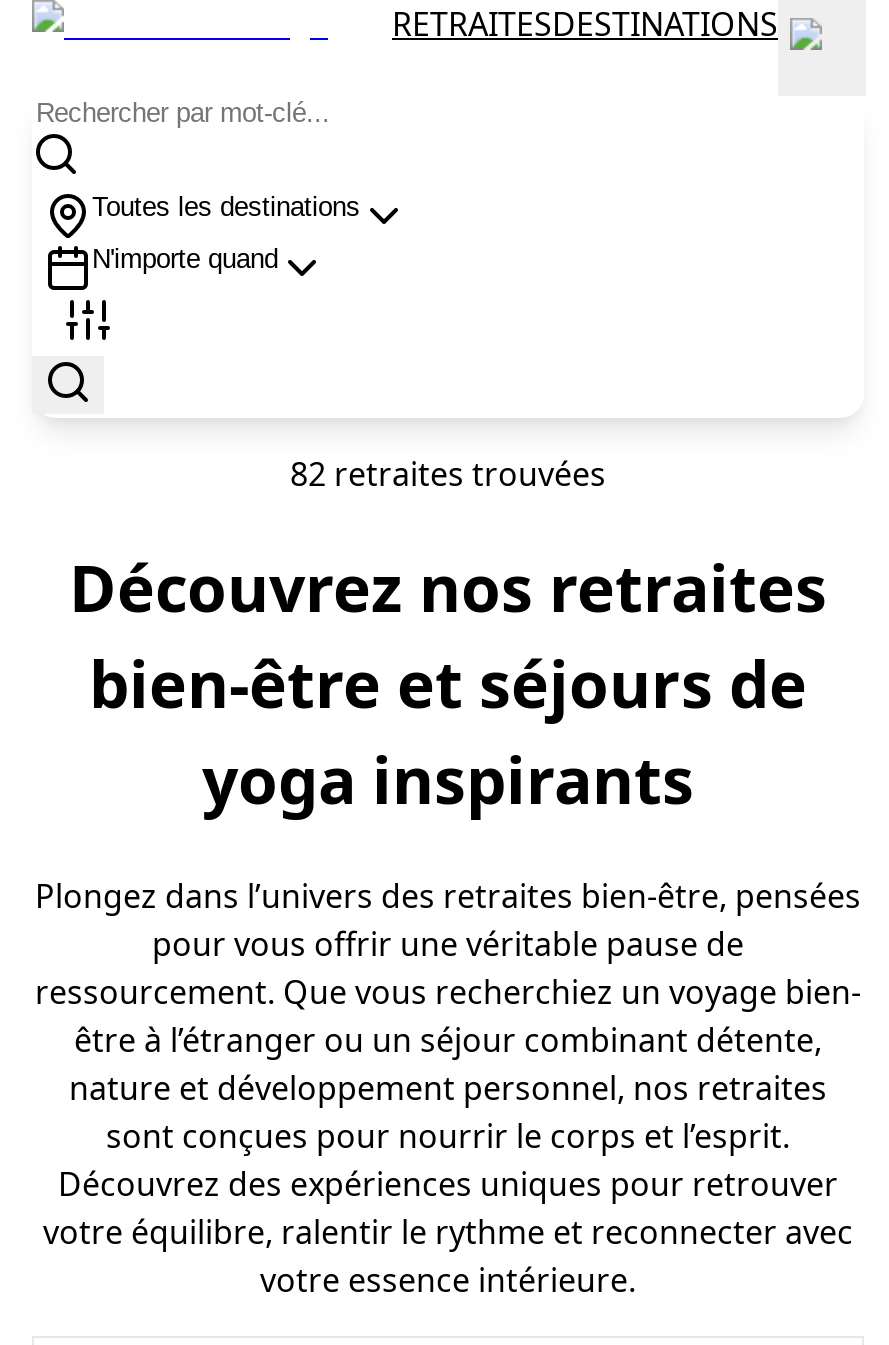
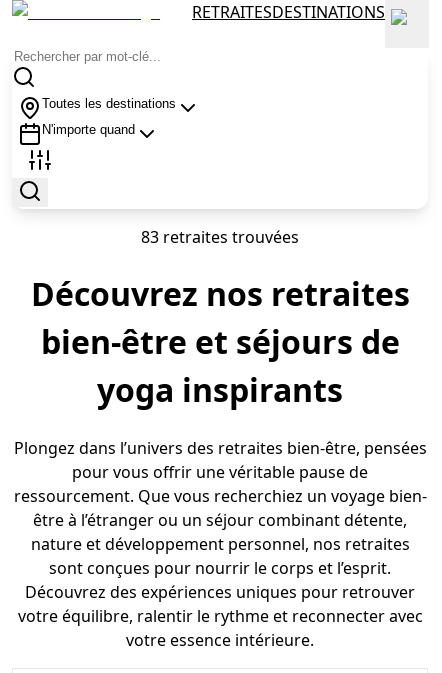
[290,452,606,496] 82 retraites trouvées -> [141,226,299,248] 83 retraites trouvées

